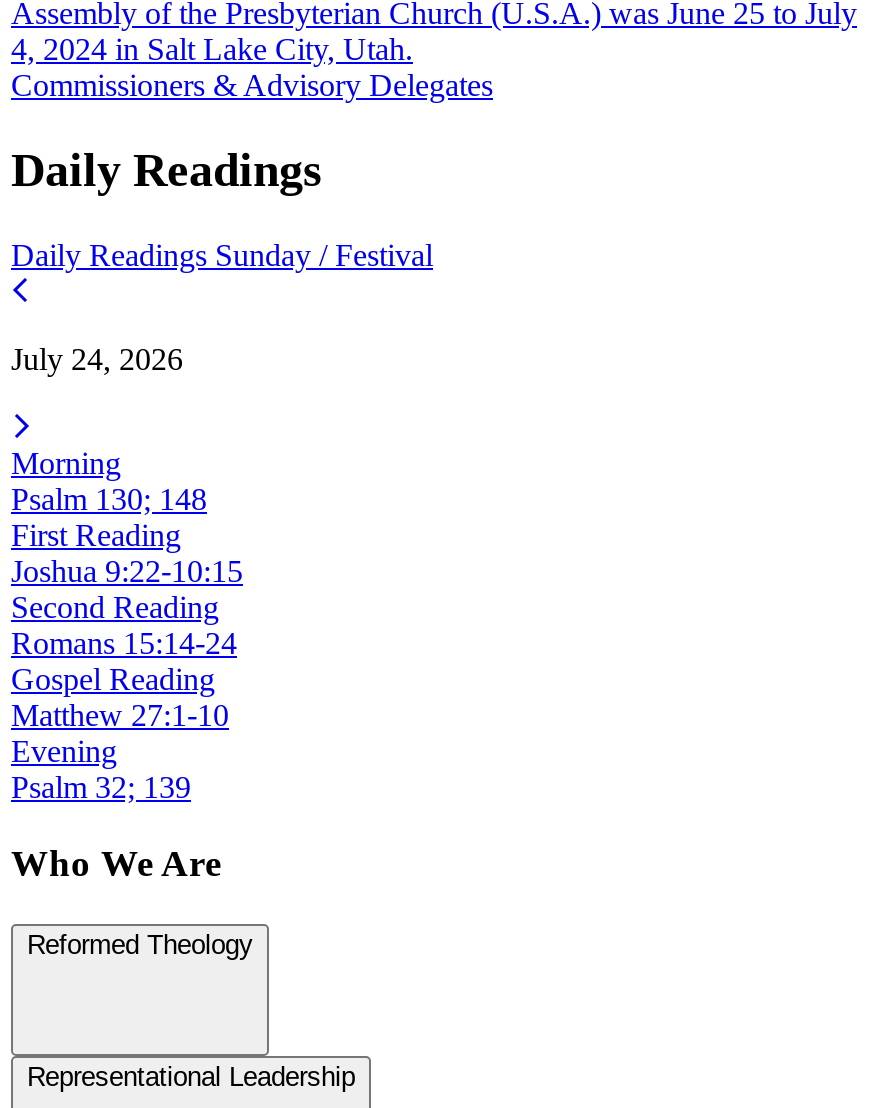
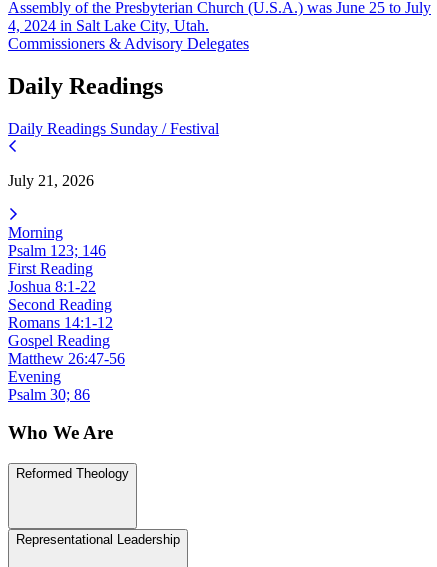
[11,341,183,375] July 24, 2026 -> [8,172,94,189] July 21, 2026
[11,481,207,515] Psalm 130; 148 -> [8,242,106,259] Psalm 123; 146
[11,553,243,587] Joshua 9:22-10:15 -> [8,278,96,295] Joshua 8:1-22
[11,625,237,659] Romans 15:14-24 -> [8,314,113,331] Romans 14:1-12
[11,697,229,731] Matthew 27:1-10 -> [8,350,125,367] Matthew 26:47-56
[11,769,191,803] Psalm 32; 139 -> [8,386,90,403] Psalm 30; 86

